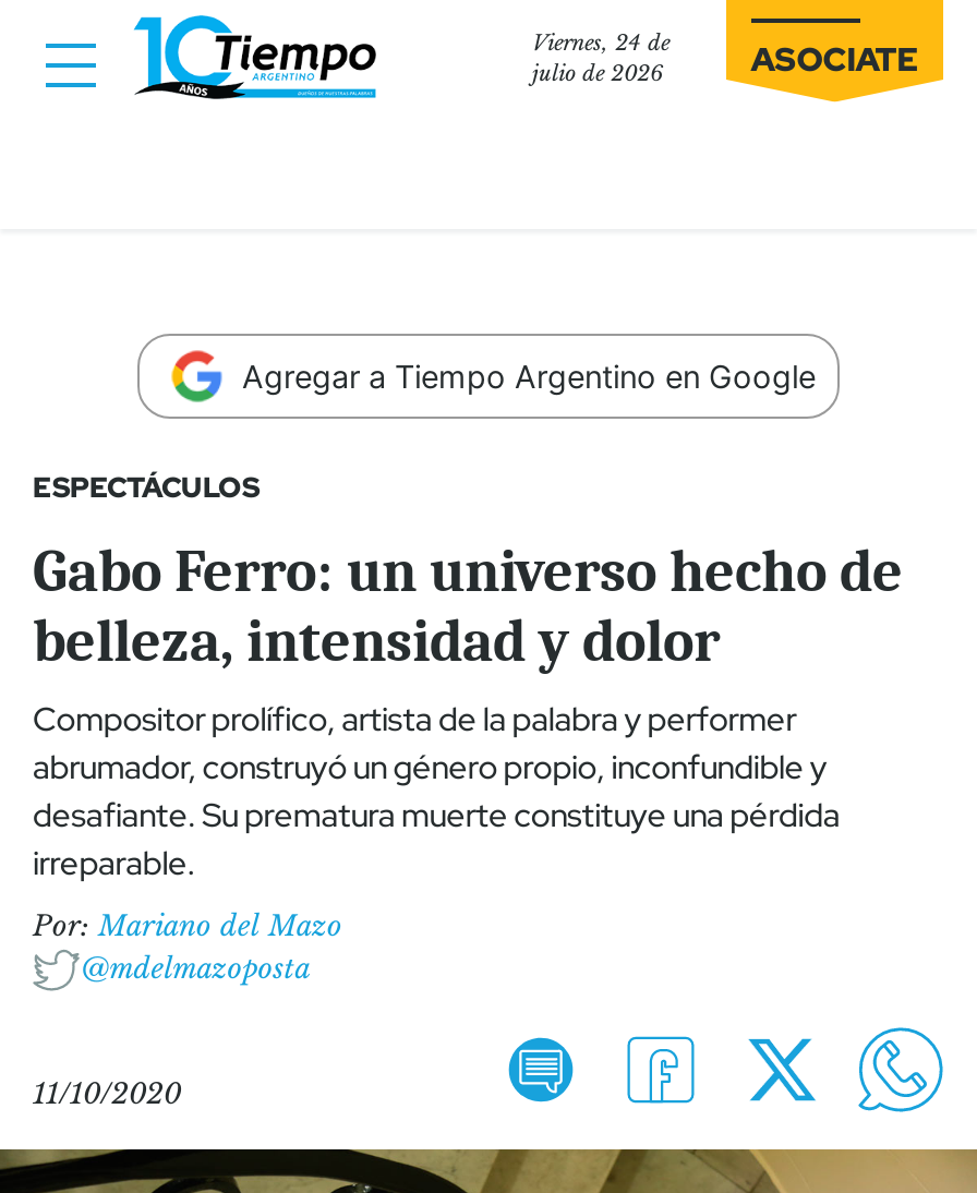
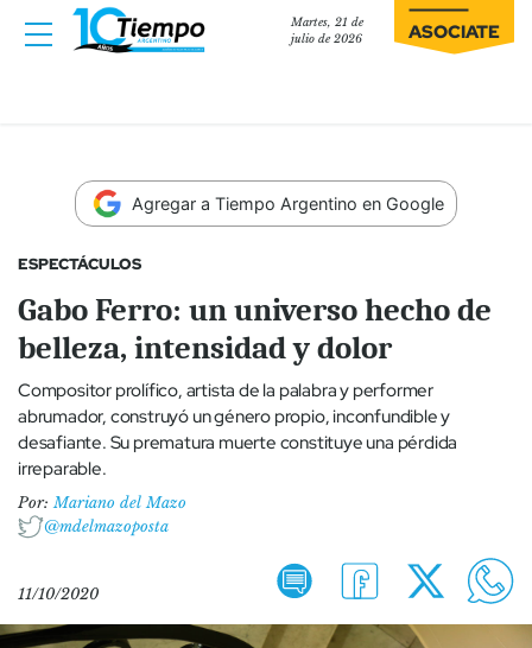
[532,31,670,57] Viernes, 24 de -> [291,15,363,30] Martes, 21 de

